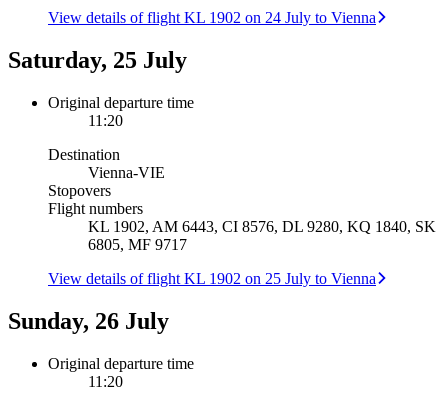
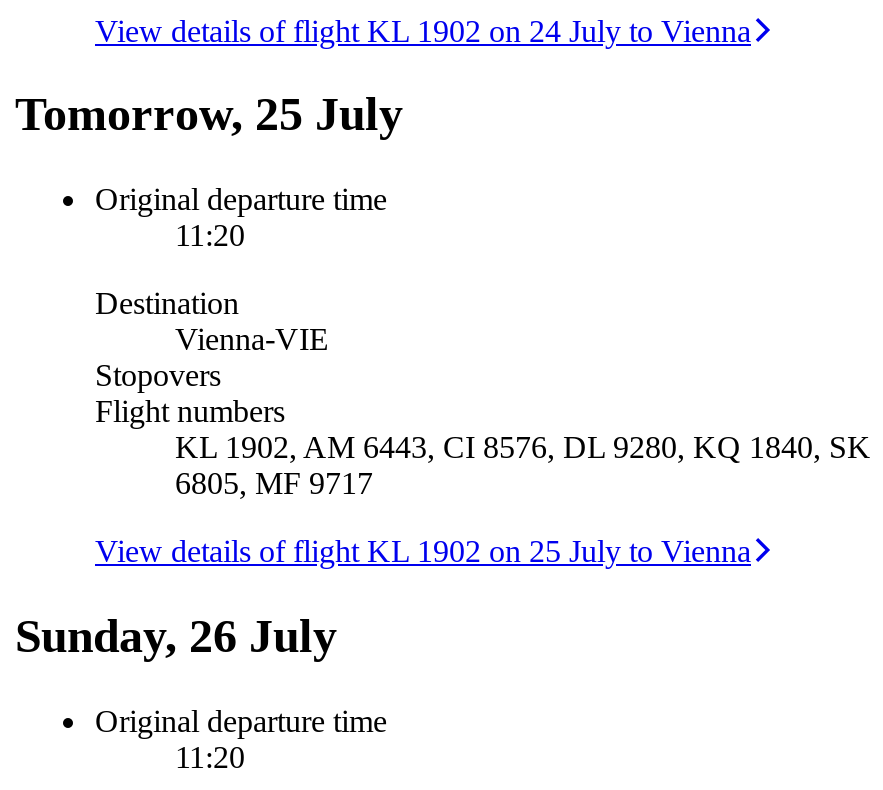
[8,47,187,73] Saturday, 25 July -> [15,89,403,141] Tomorrow, 25 July

